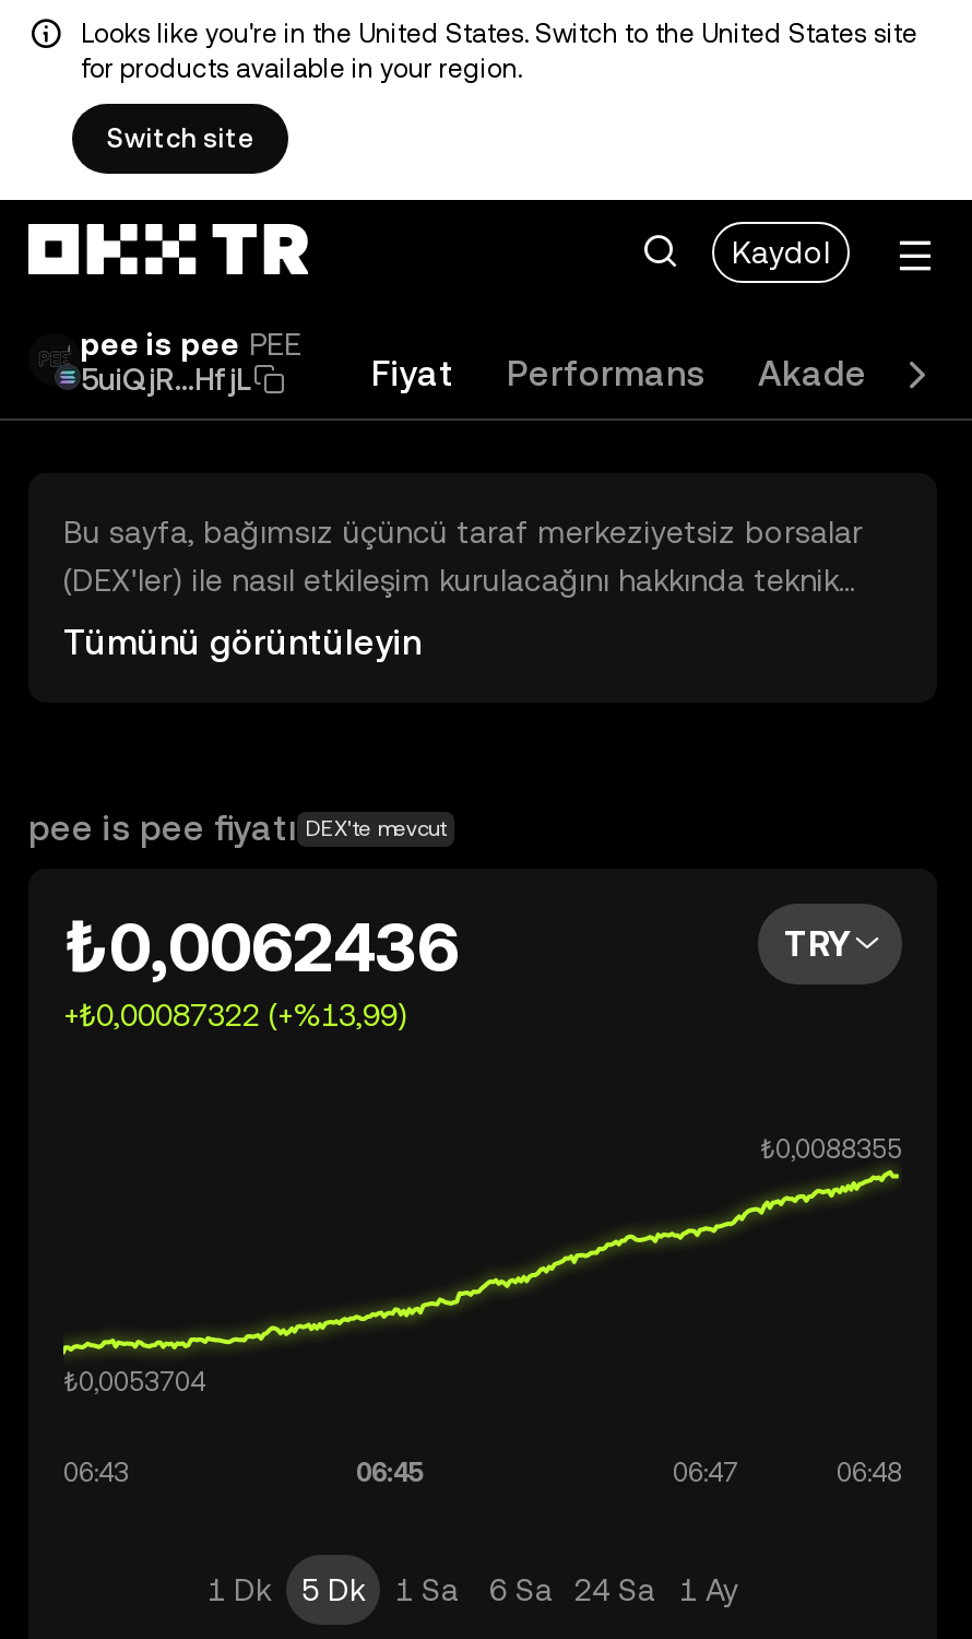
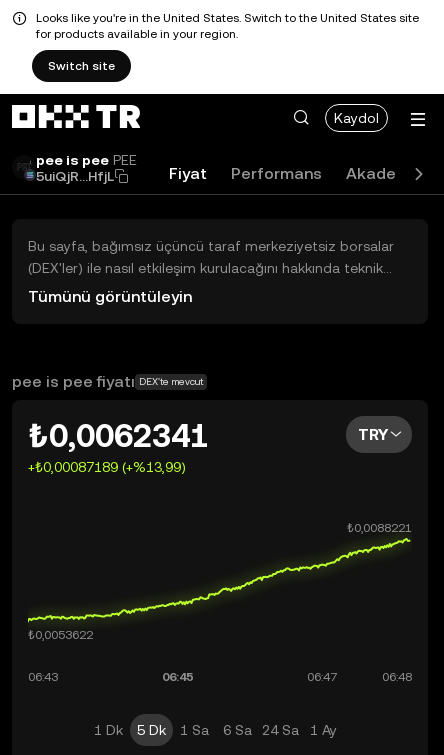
[63,906,459,987] ₺0,0062436 -> [28,417,209,454] ₺0,0062341
[63,998,408,1033] +₺0,00087322 (+%13,99) -> [28,459,186,475] +₺0,00087189 (+%13,99)

